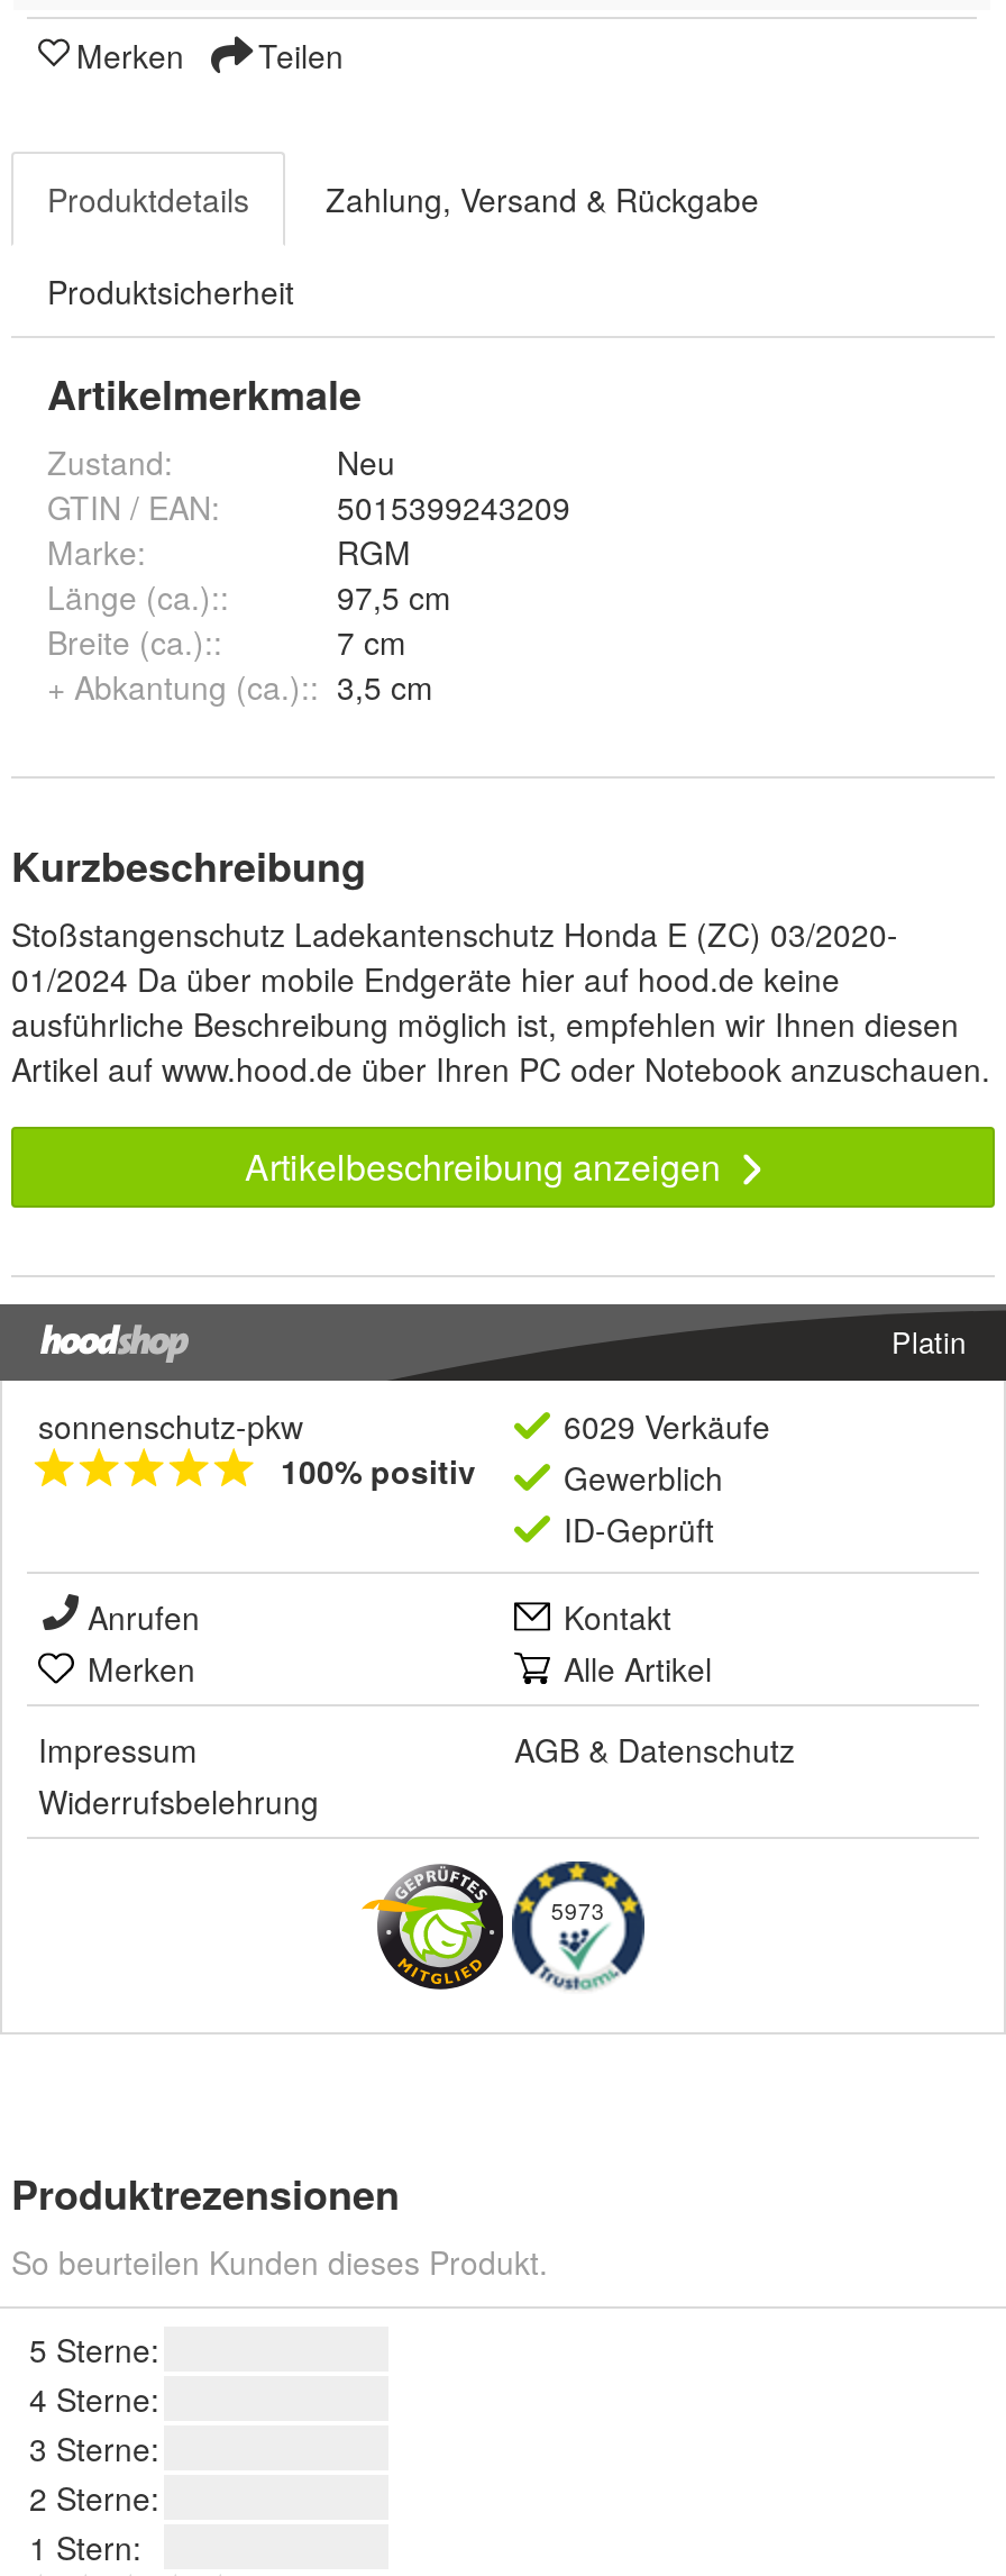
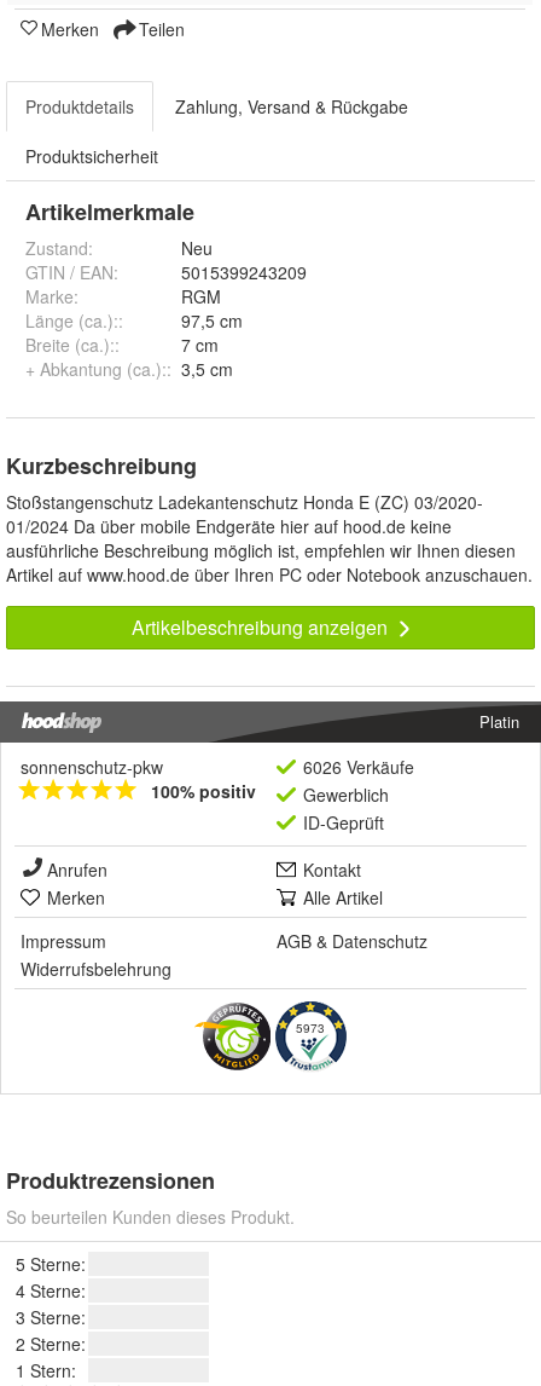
[564,1403,770,1448] 6029 Verkäufe -> [303,754,414,779] 6026 Verkäufe

